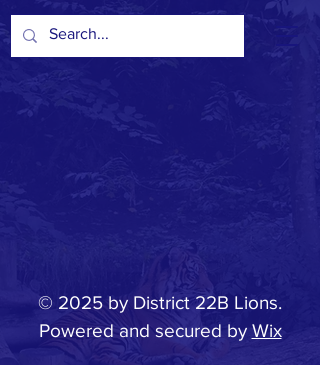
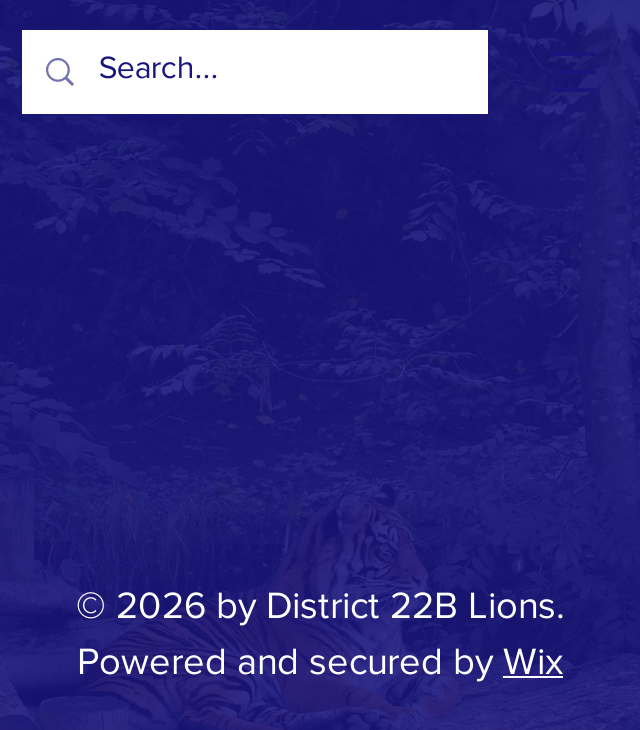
[38,292,282,313] © 2025 by District 22B Lions. -> [76,584,564,626] © 2026 by District 22B Lions.

